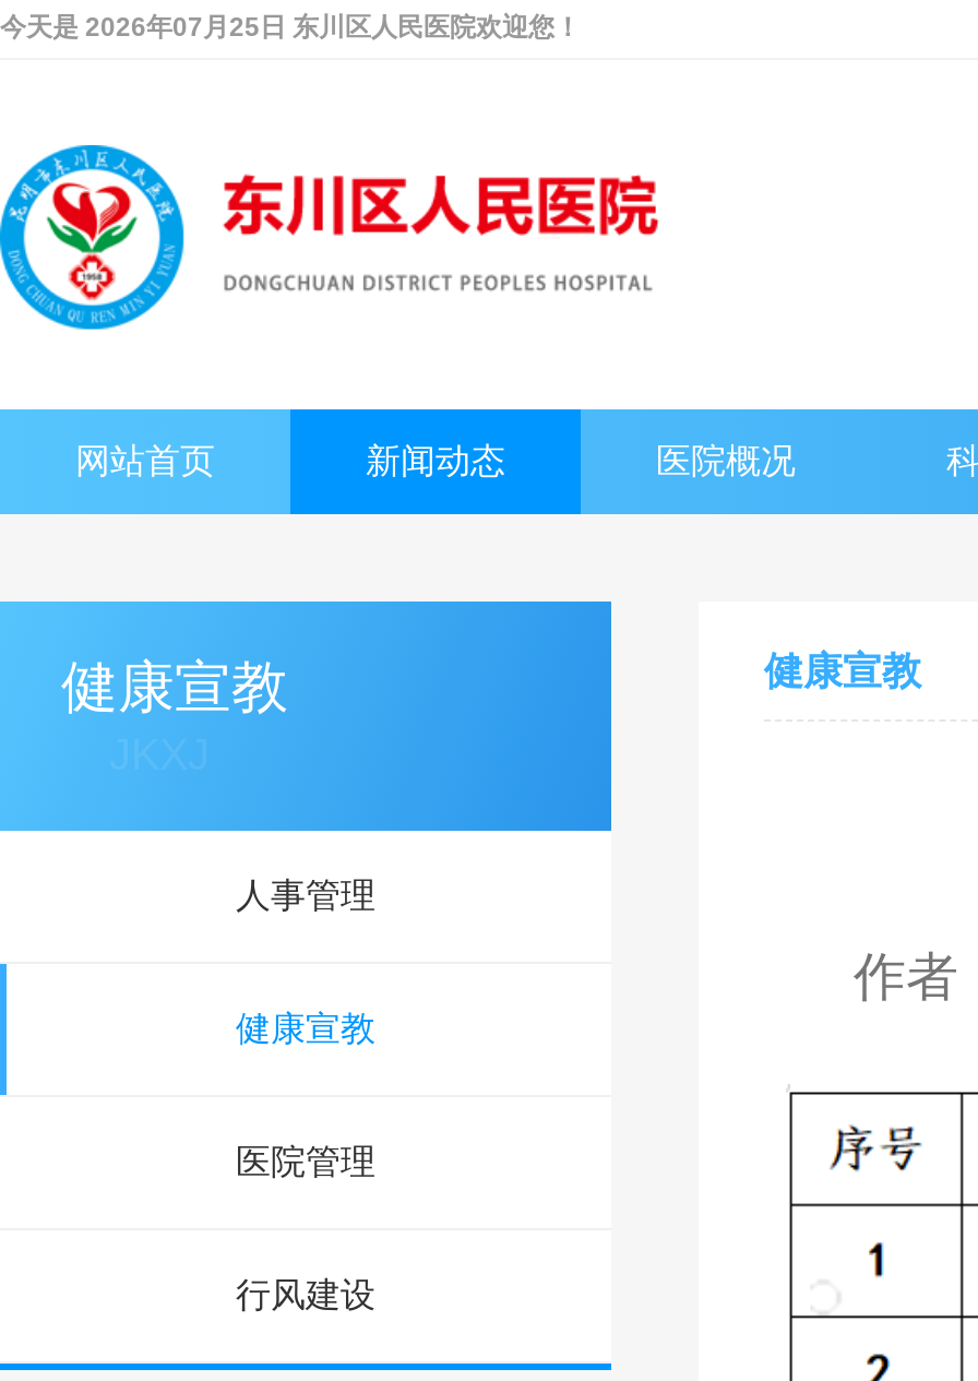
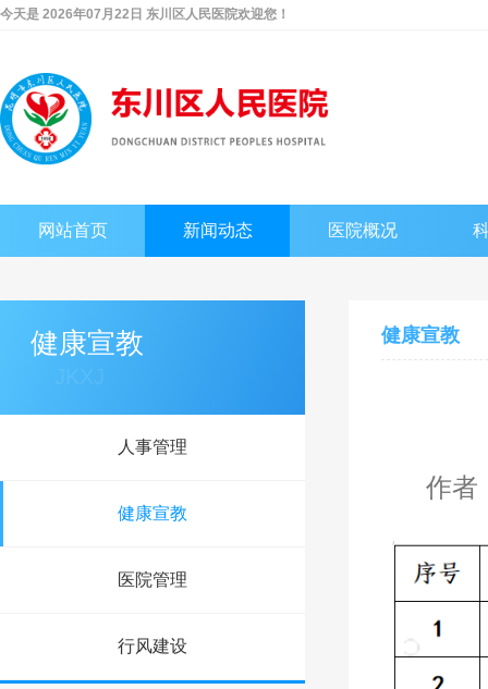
[0,12,581,43] 今天是 2026年07月25日 东川区人民医院欢迎您！ -> [0,7,290,22] 今天是 2026年07月22日 东川区人民医院欢迎您！

